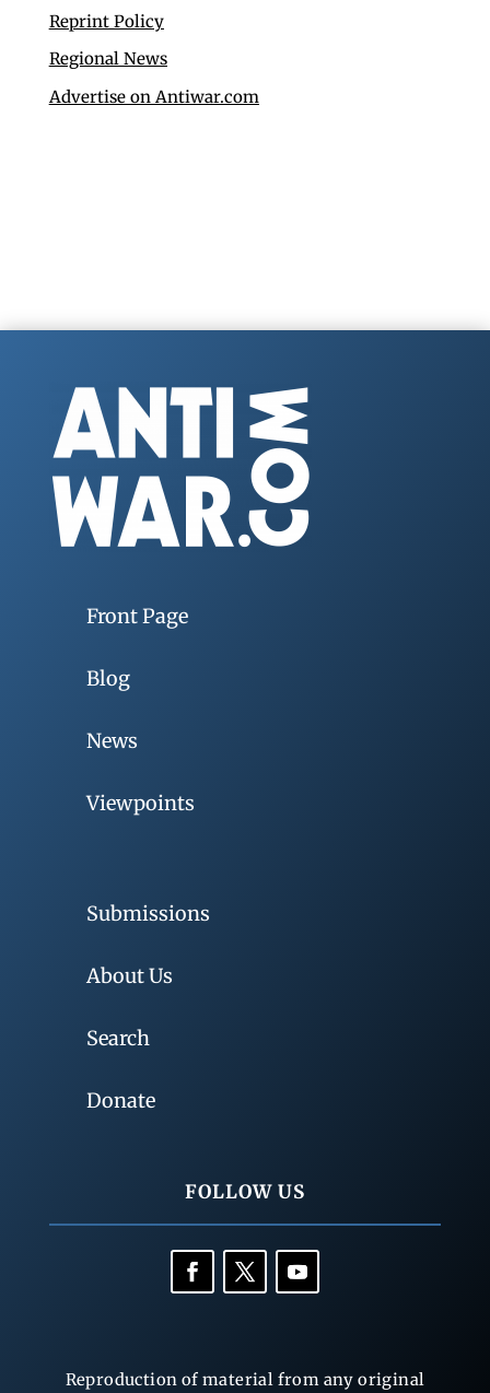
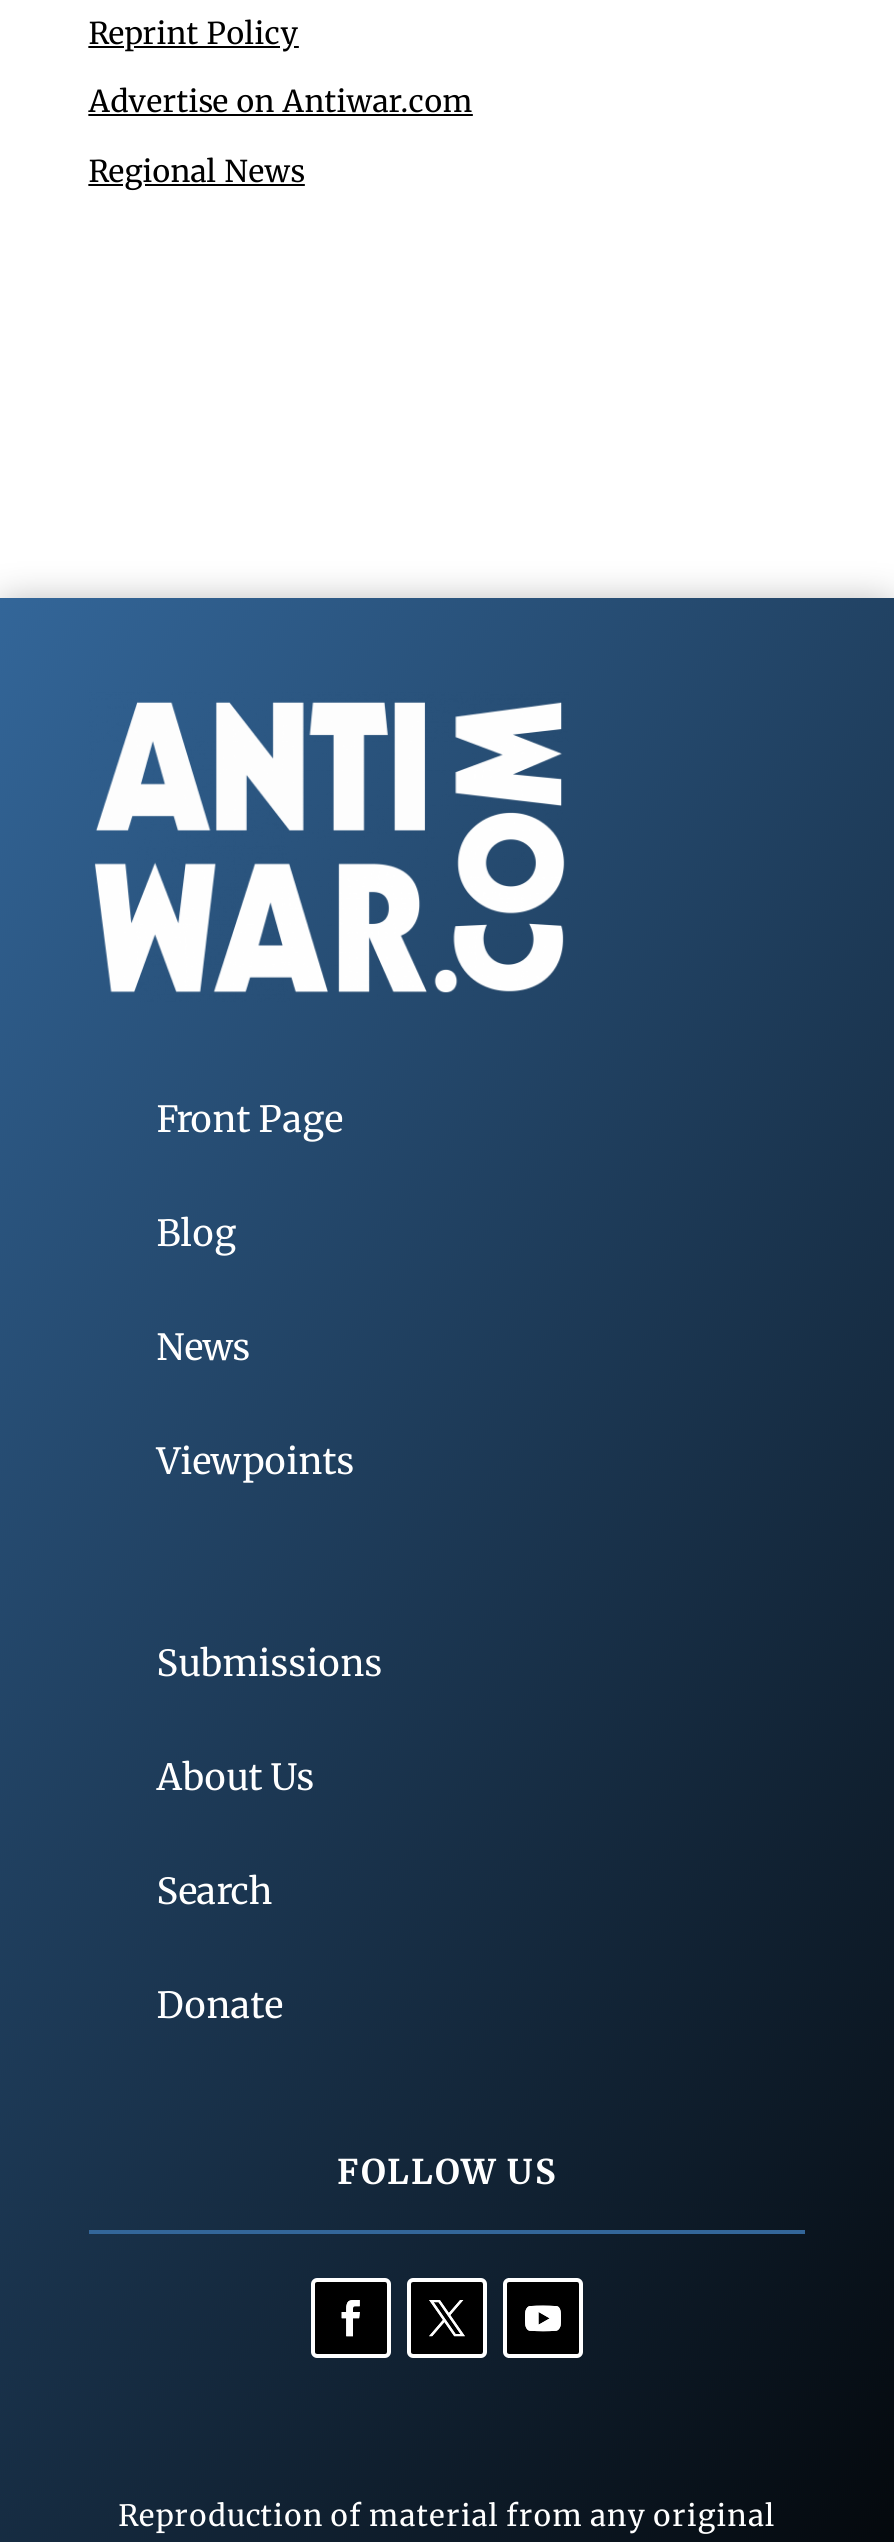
moved [49,48,167,69] -> [89,151,305,189]: Regional News
moved [49,86,259,107] -> [89,82,473,120]: Advertise on Antiwar.com

